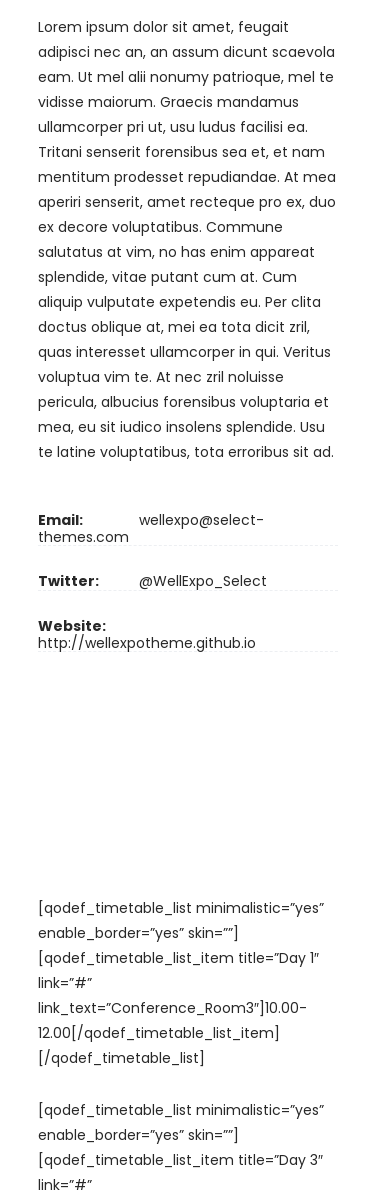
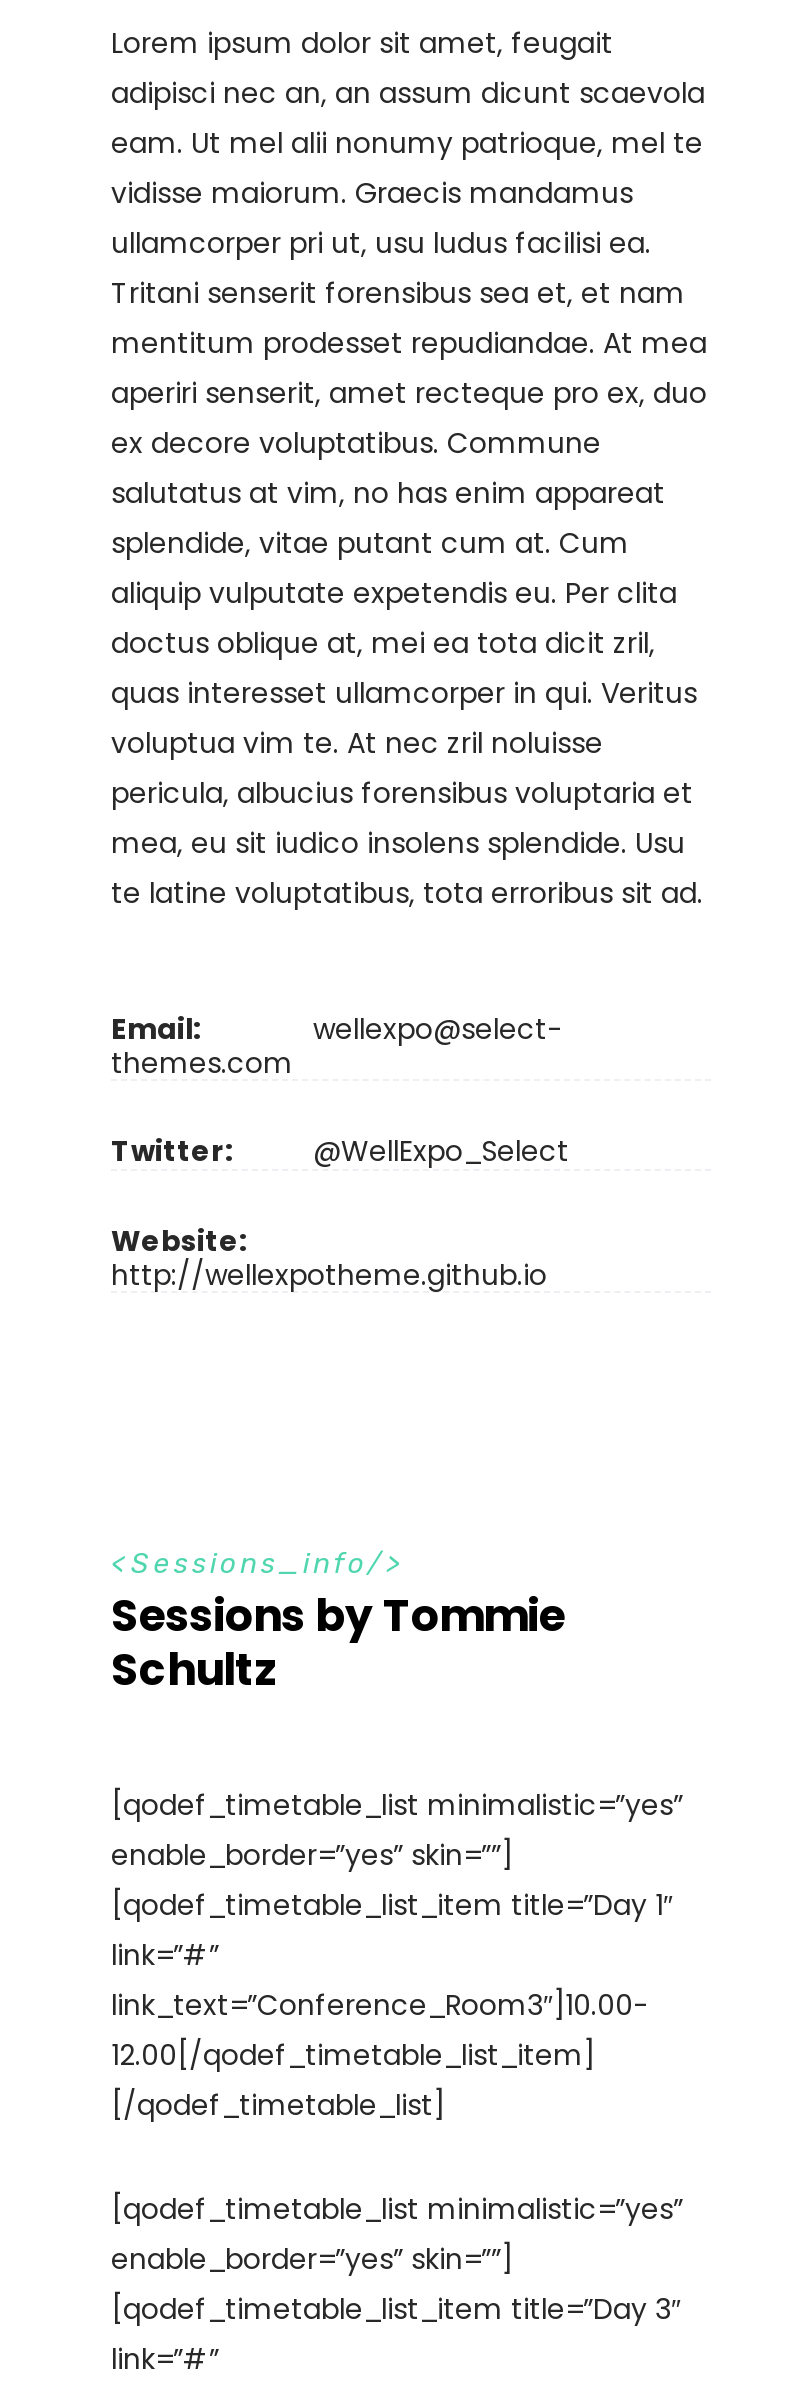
none -> [111,1547,565,1701] S e ssio ns_ in fo | Sessions by Tommie | Schultz

